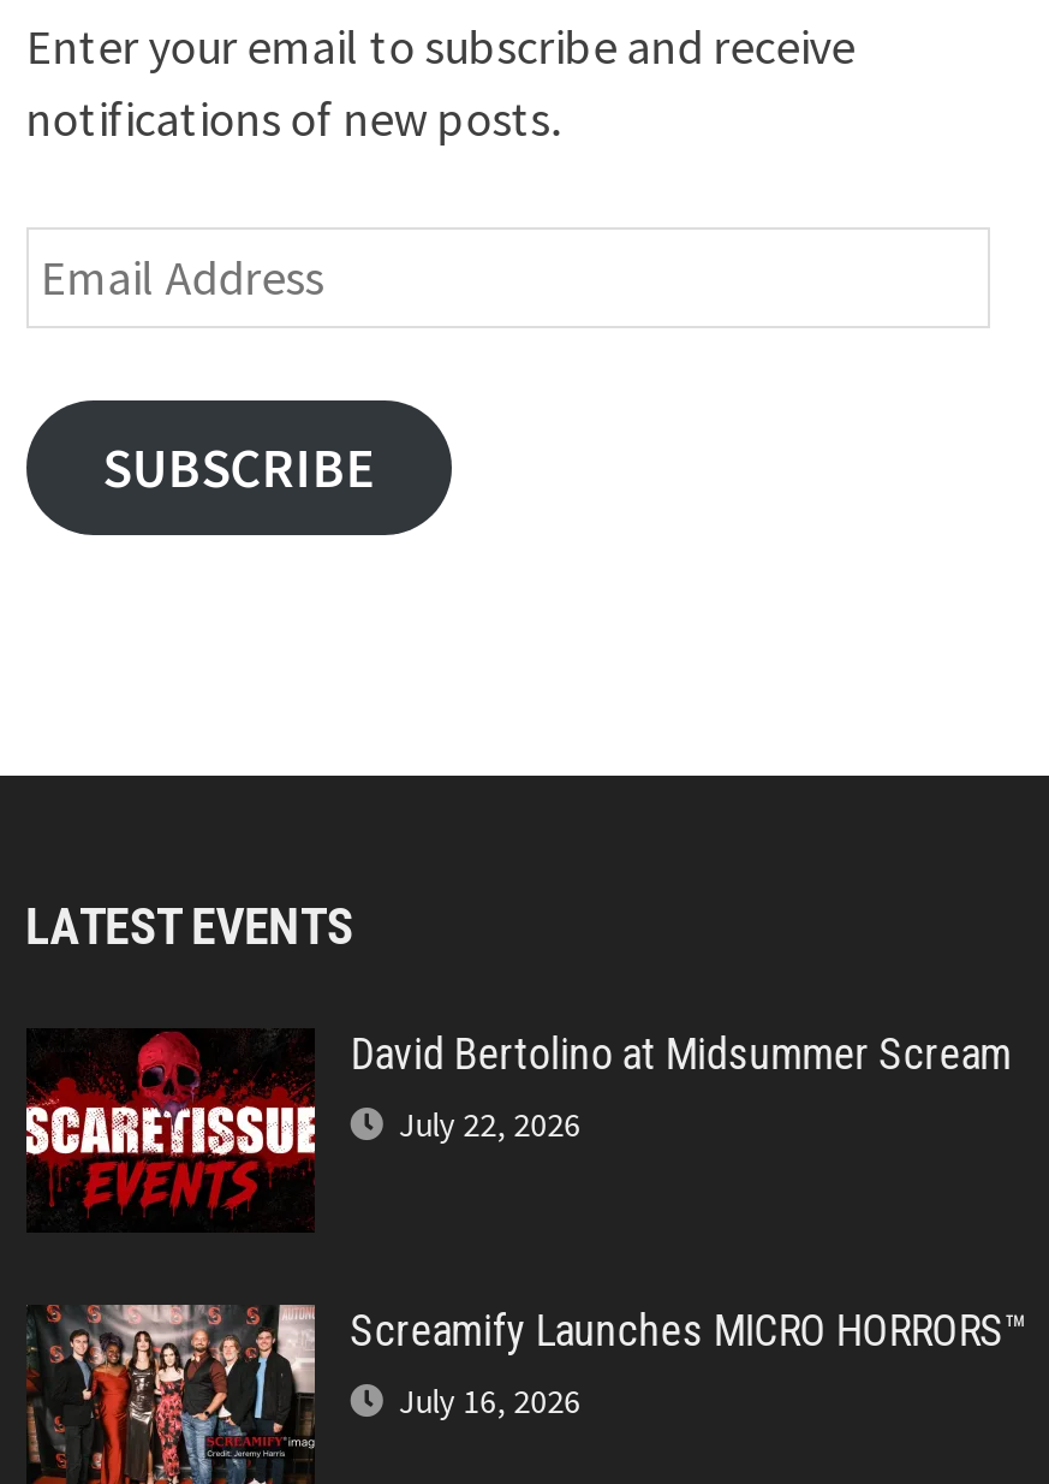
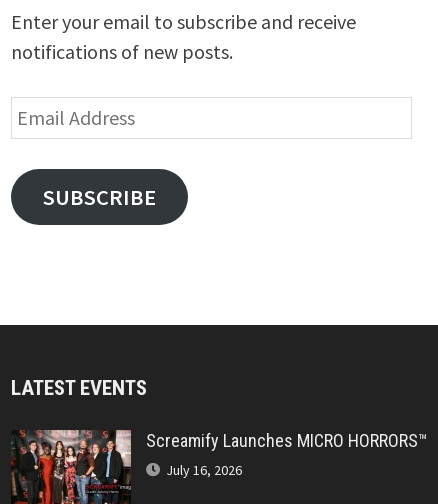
[24,1028,1011,1231] [image] | David Bertolino at Midsummer Scream | July 22, 2026 -> none

